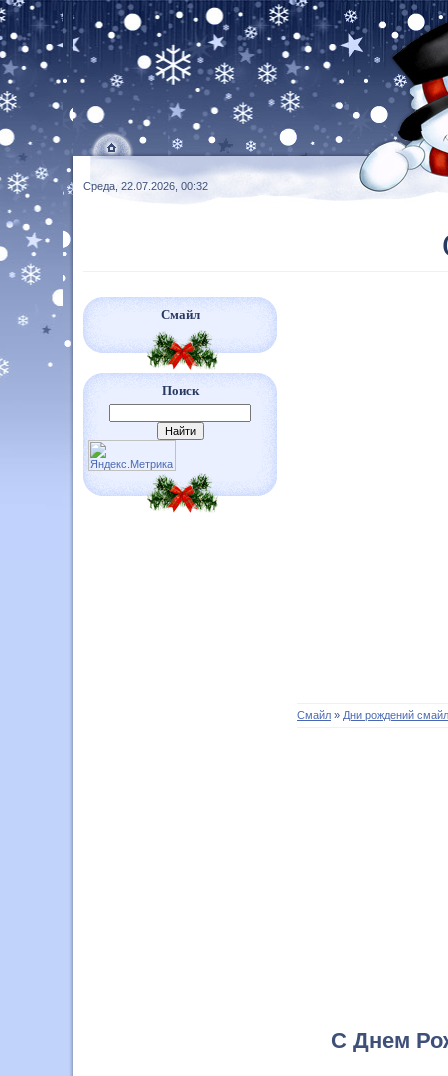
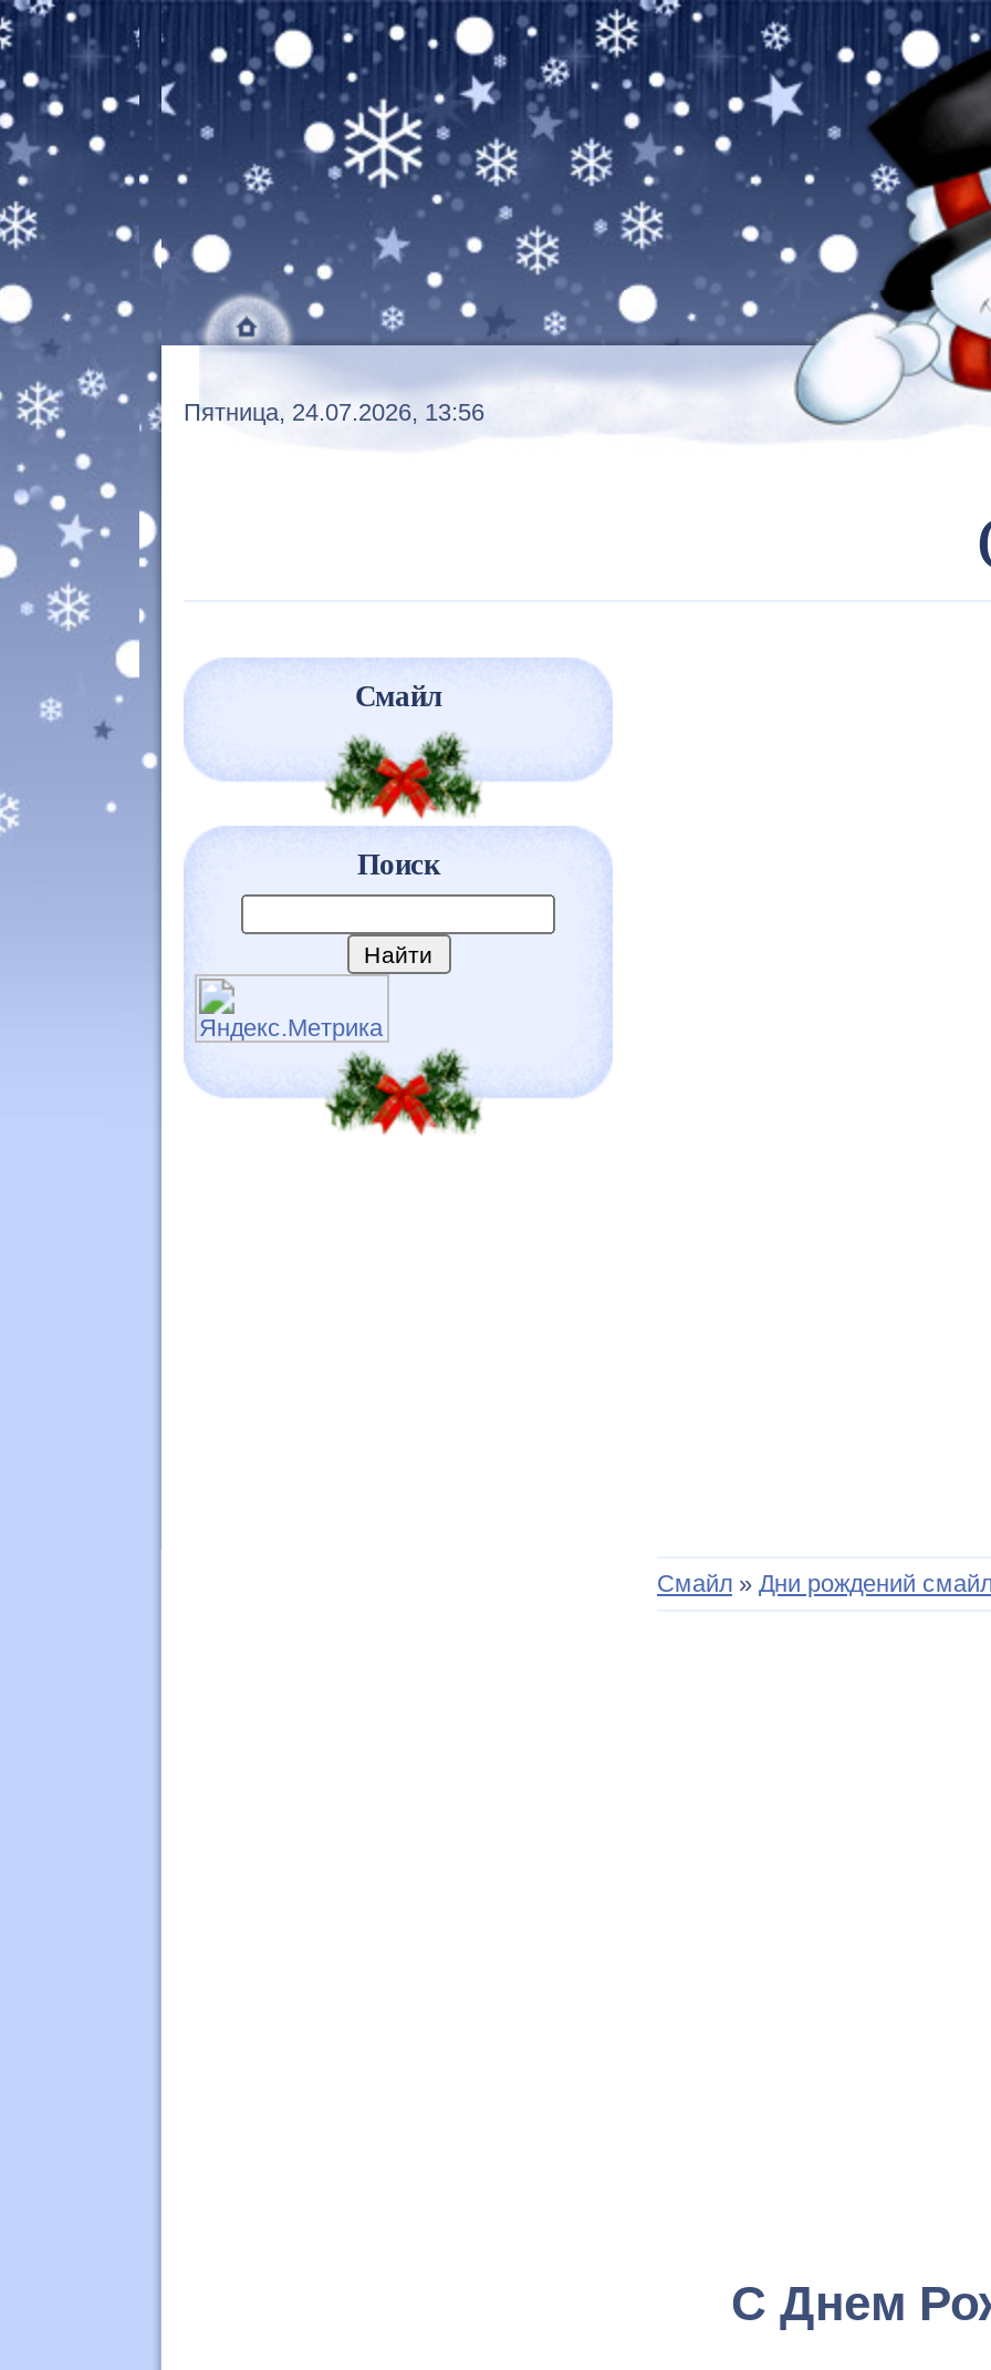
[83,180,208,192] Среда, 22.07.2026, 00:32 -> [184,399,484,425] Пятница, 24.07.2026, 13:56

